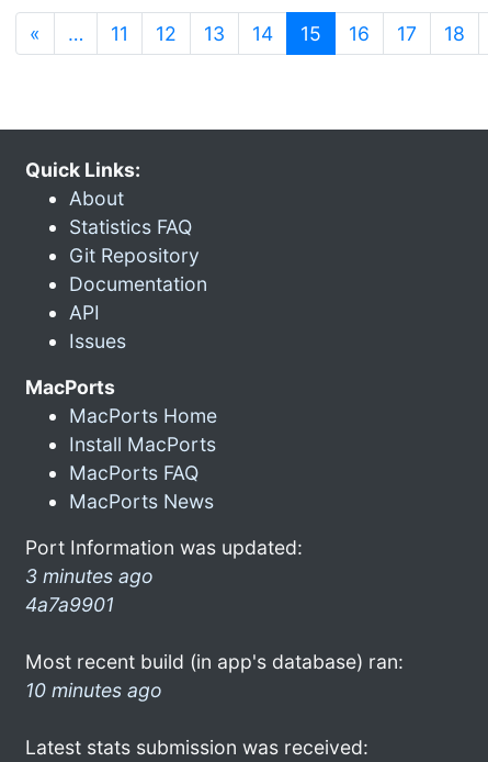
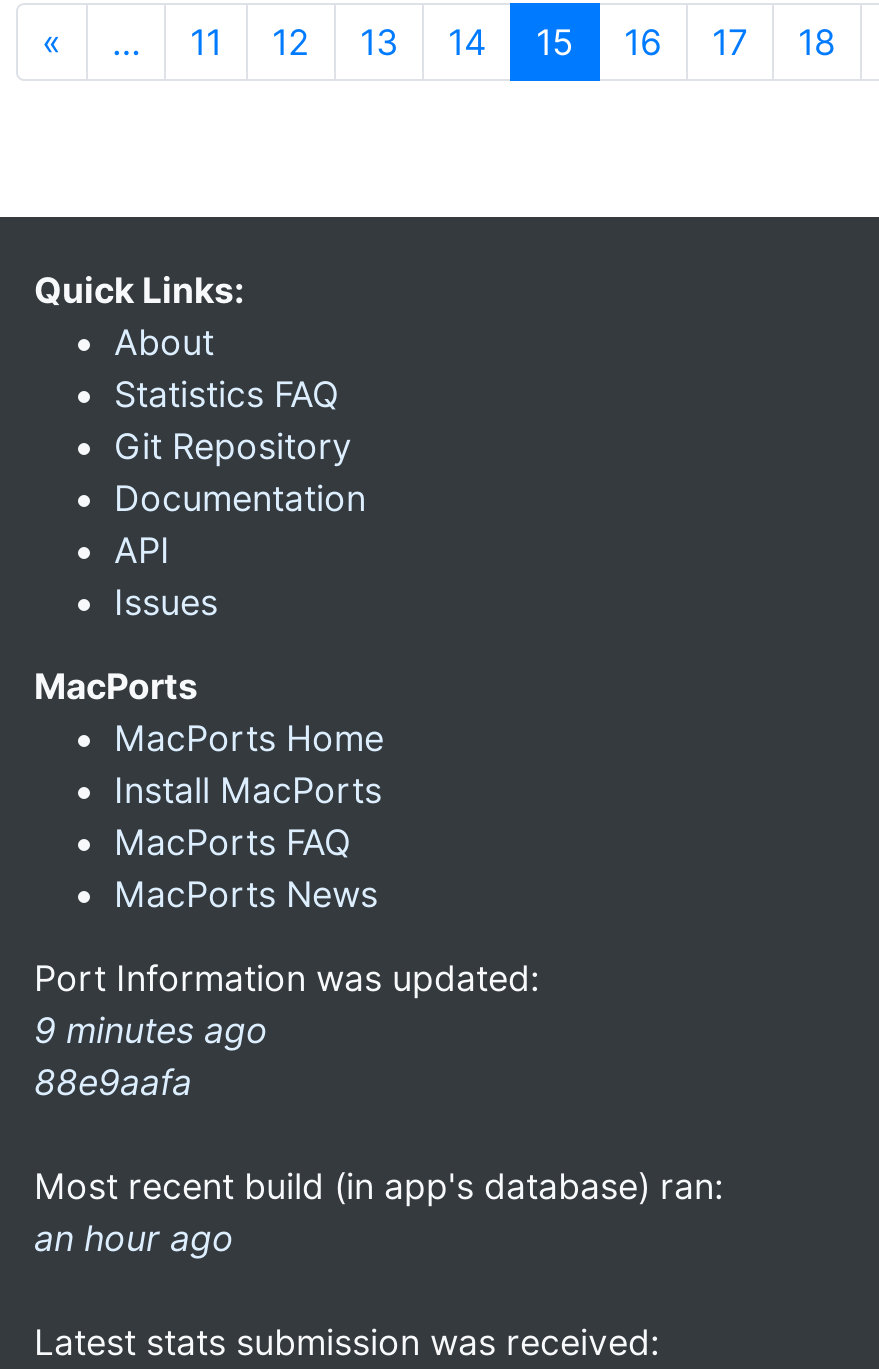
[25,564,154,616] 3 minutes ago | 4a7a9901 -> [34,1009,268,1103] 9 minutes ago | 88e9aafa
[25,679,162,702] 10 minutes ago -> [34,1217,234,1259] an hour ago

